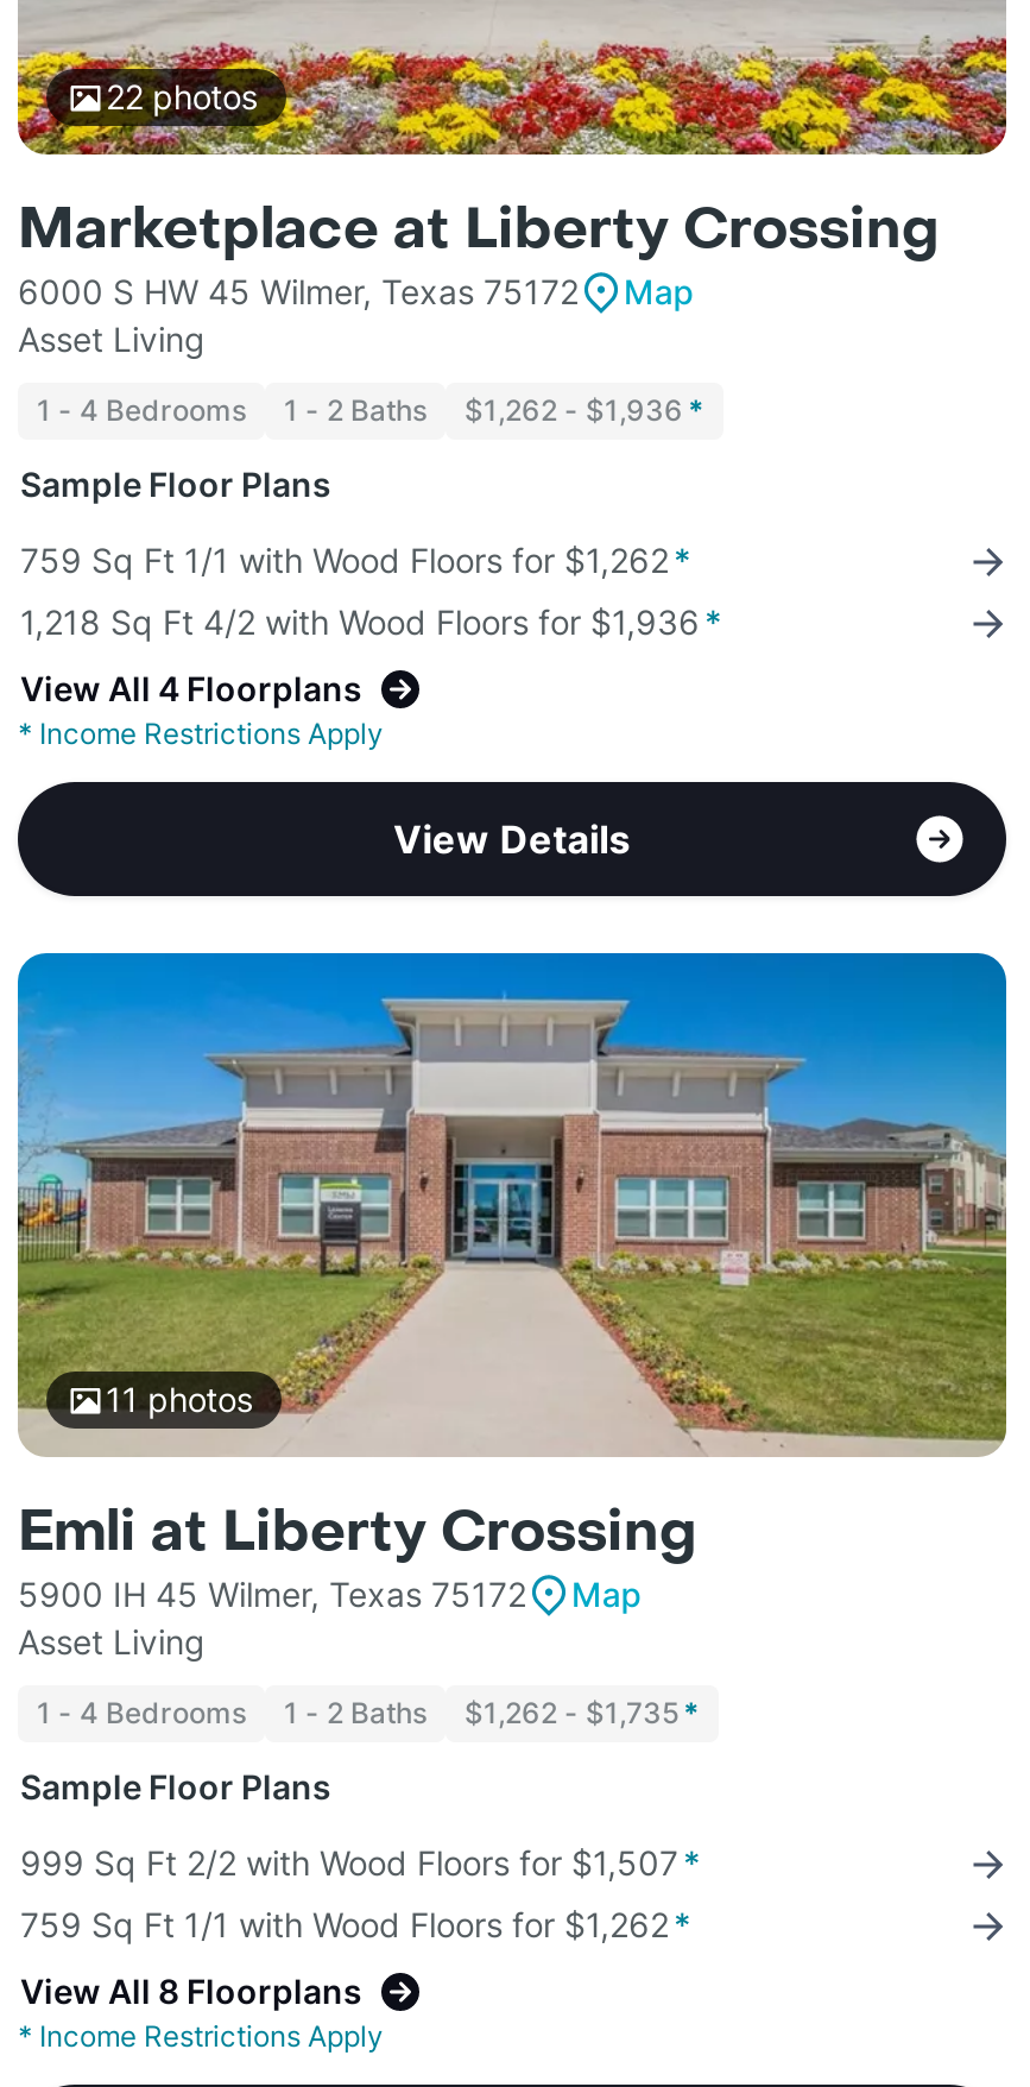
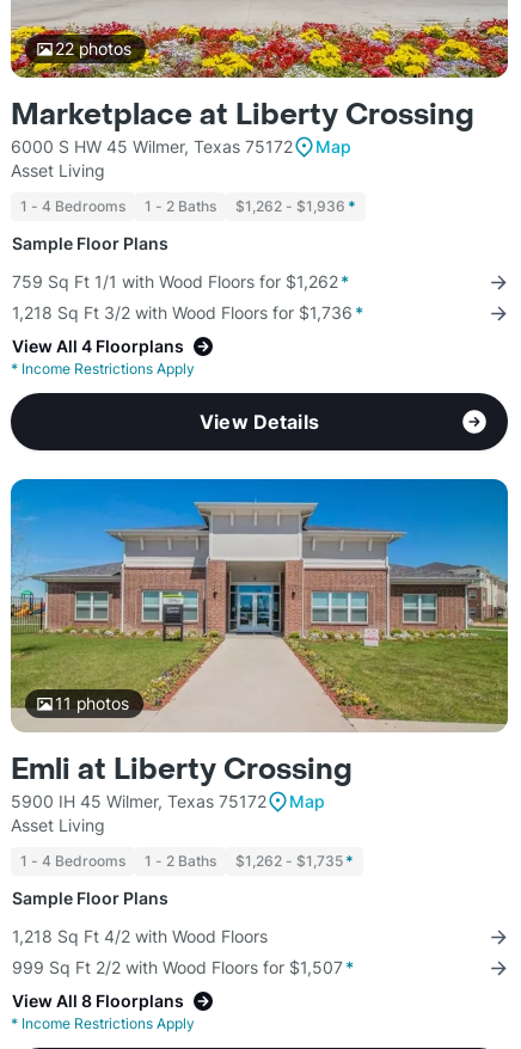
[20,602,721,642] 1,218 Sq Ft 4/2 with Wood Floors for $1,936 * -> [12,303,363,323] 1,218 Sq Ft 3/2 with Wood Floors for $1,736 *
none -> [12,926,268,946] 1,218 Sq Ft 4/2 with Wood Floors
moved [20,1843,700,1883] -> [12,957,354,978]: 999 Sq Ft 2/2 with Wood Floors for $1,507 *
[20,1904,690,1945] 759 Sq Ft 1/1 with Wood Floors for $1,262 * -> none

